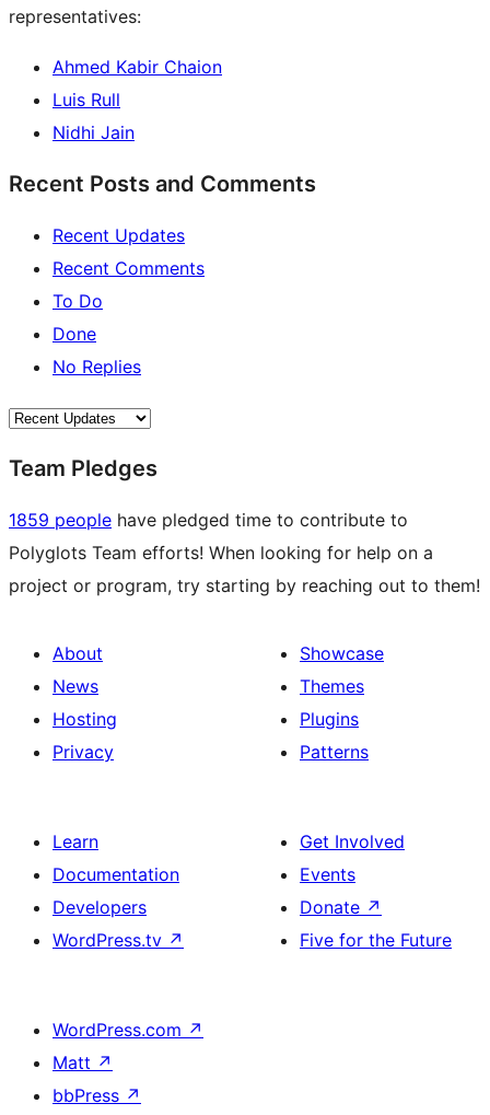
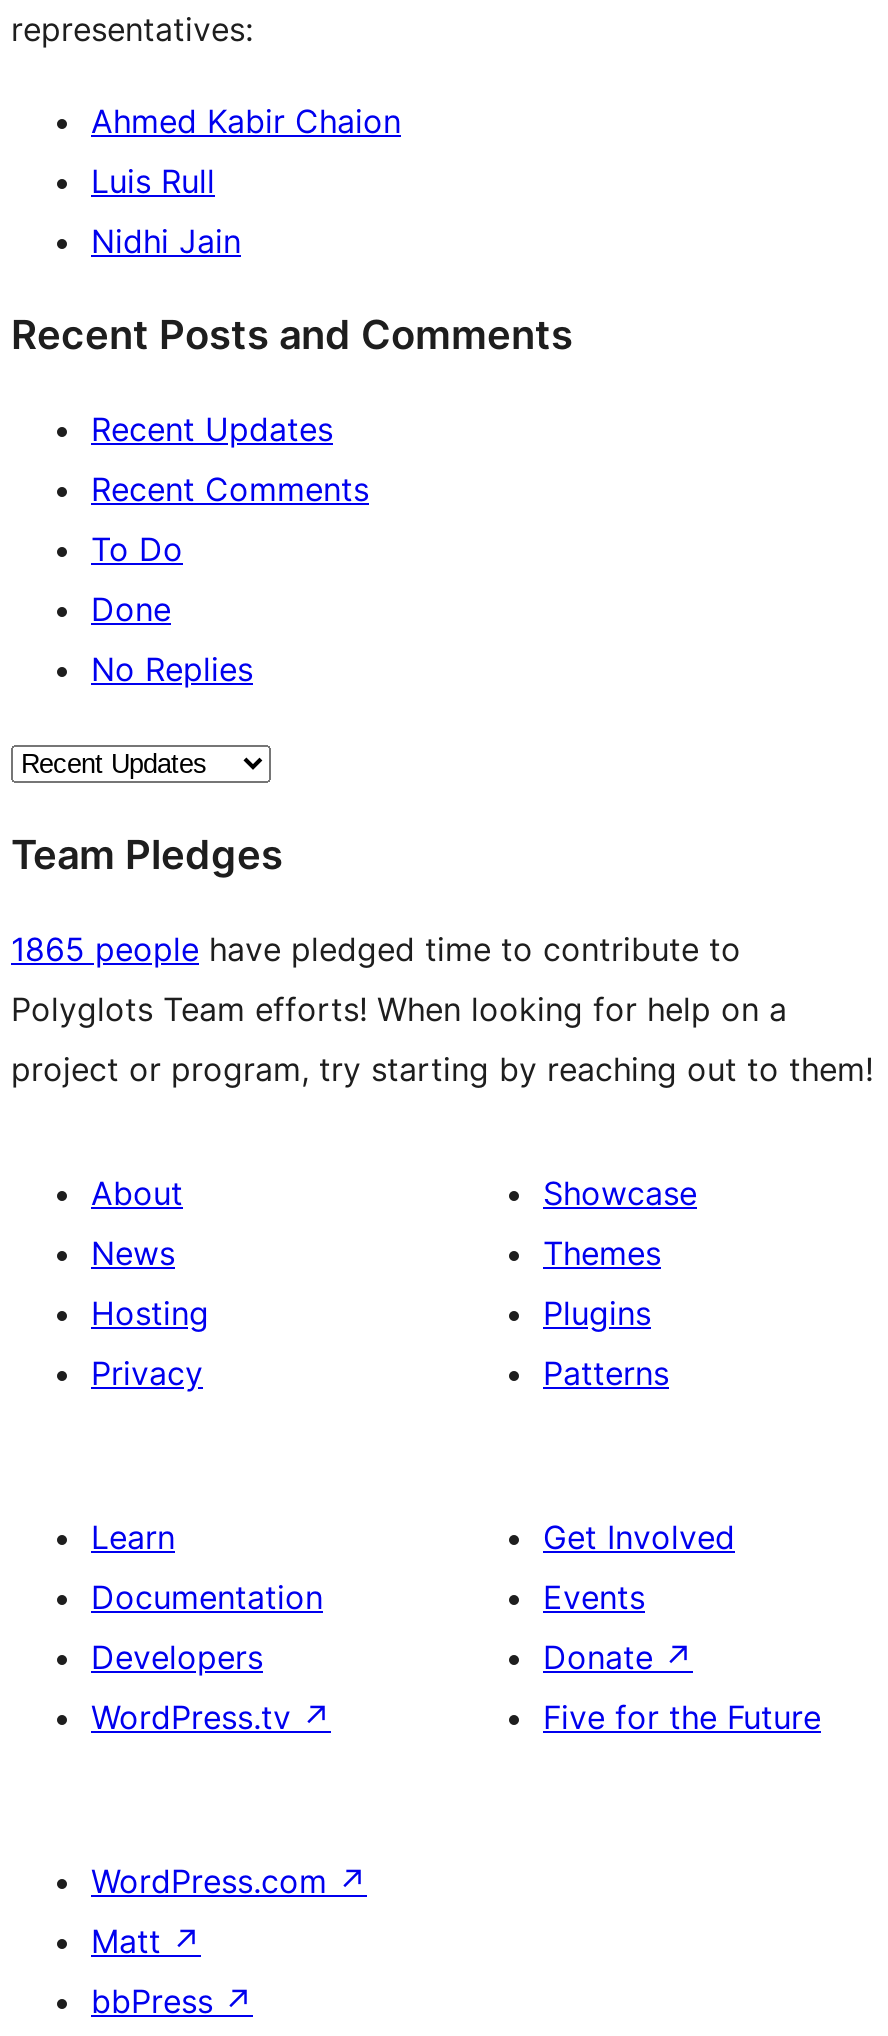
[9,509,408,531] 1859 people have pledged time to contribute to -> [11,929,741,969] 1865 people have pledged time to contribute to

